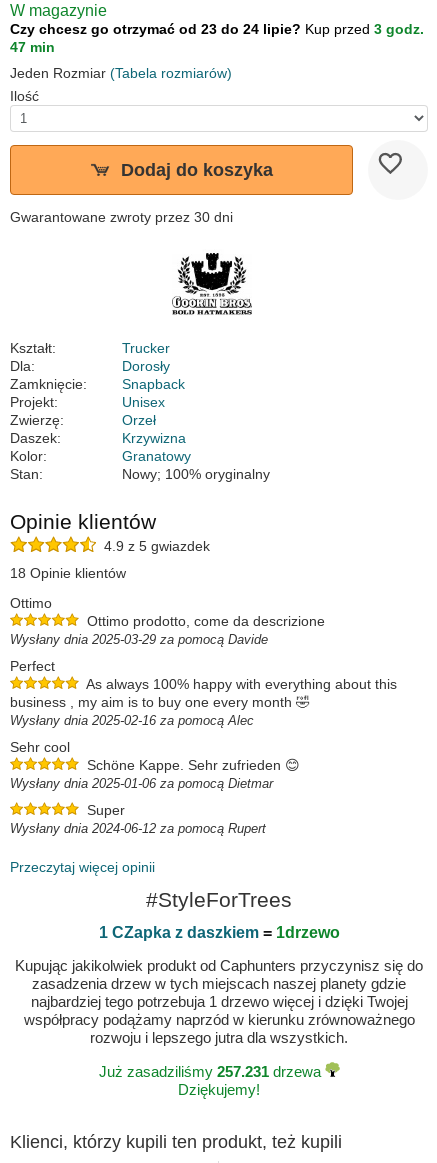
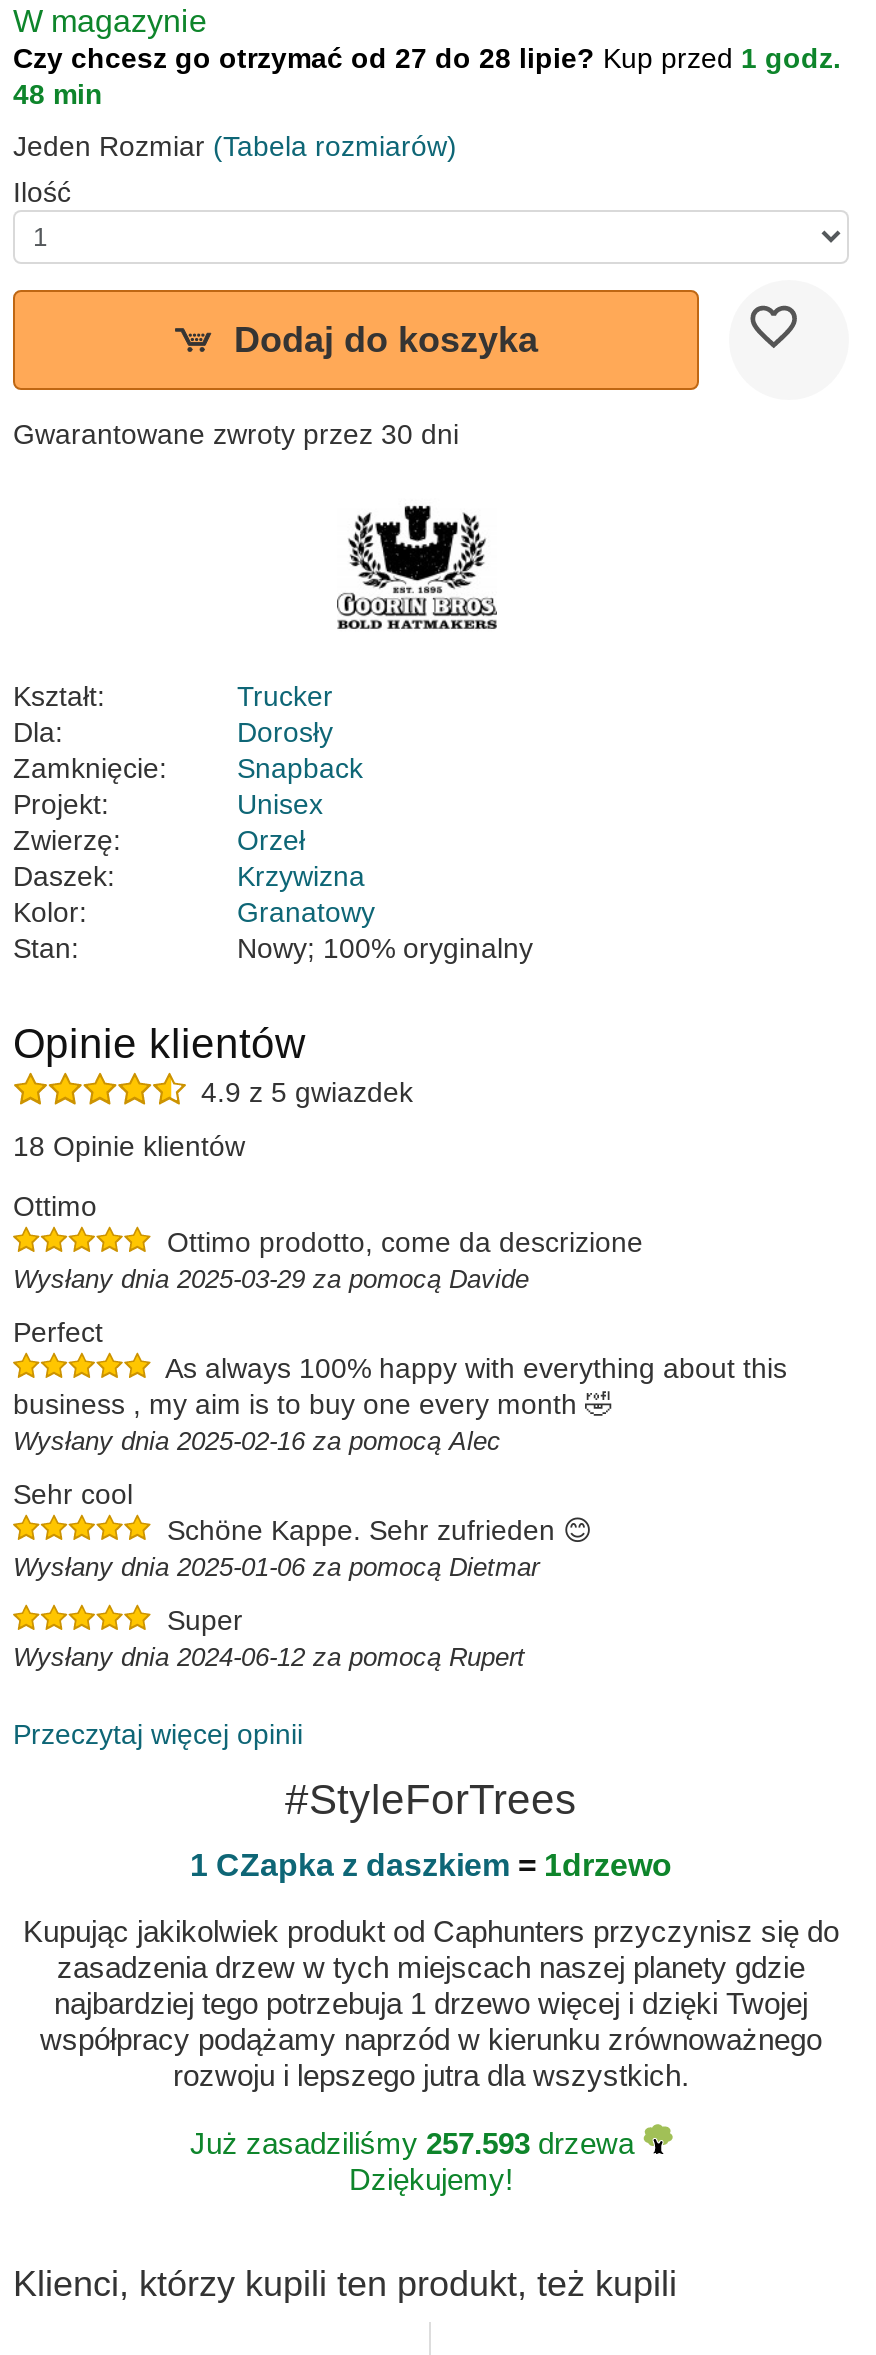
[10,21,424,37] Czy chcesz go otrzymać od 23 do 24 lipie? Kup przed 3 godz. -> [13,43,841,75] Czy chcesz go otrzymać od 27 do 28 lipie? Kup przed 1 godz.
[10,39,55,55] 47 min -> [13,79,103,111] 48 min
[98,1063,324,1080] Już zasadziliśmy 257.231 drzewa -> [190,2127,642,2161] Już zasadziliśmy 257.593 drzewa

